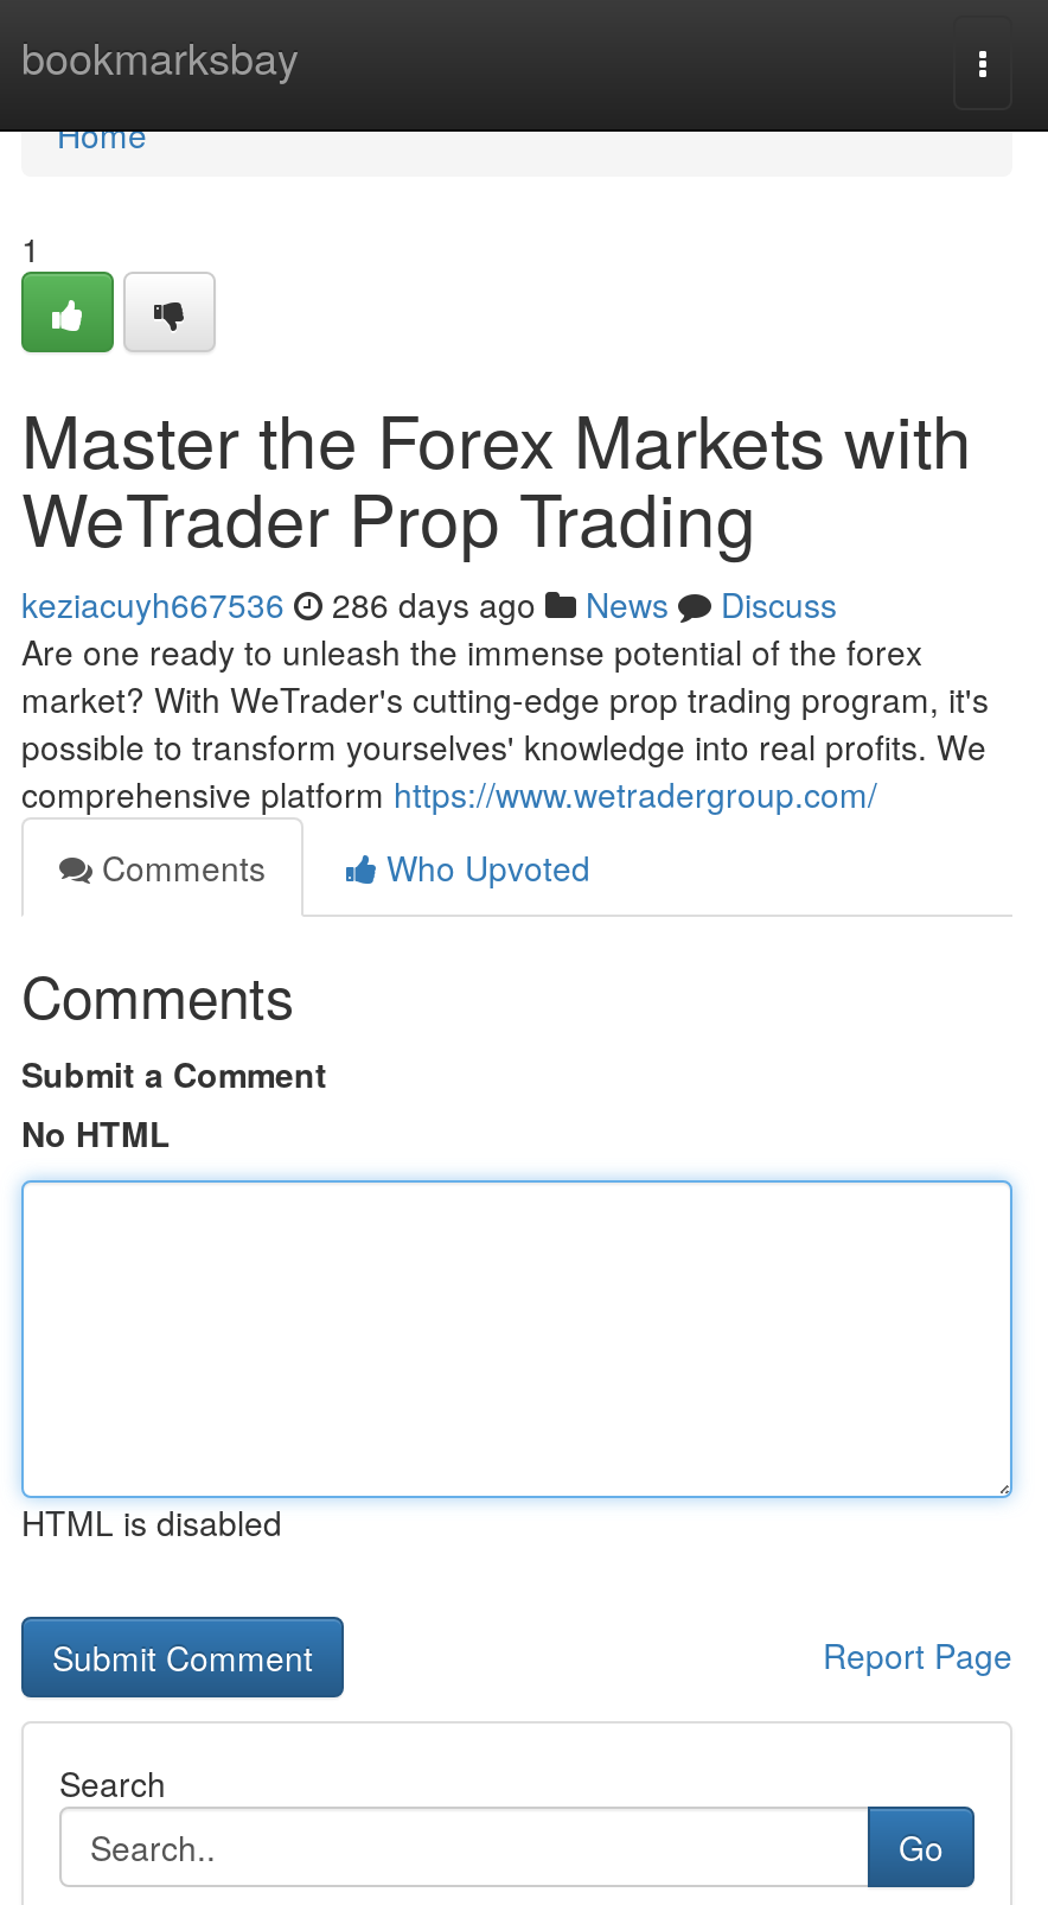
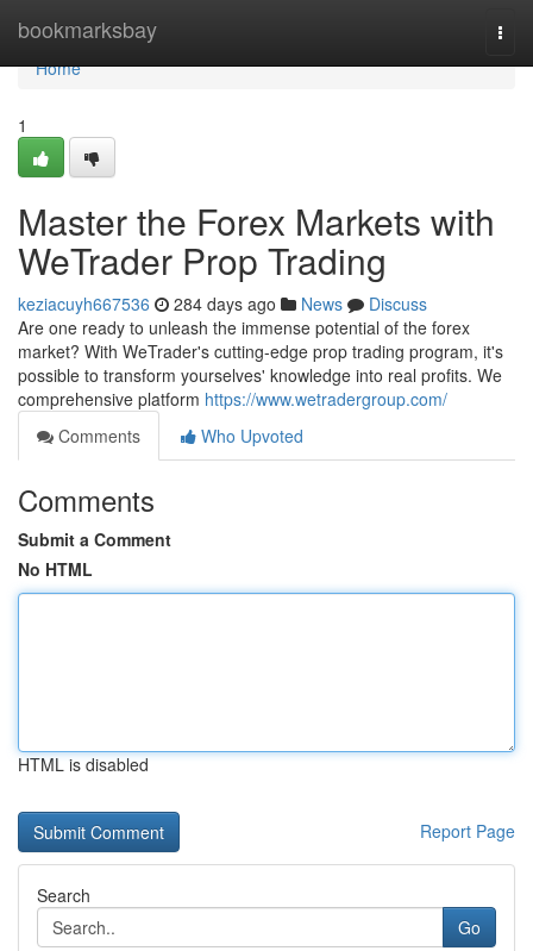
[21,580,837,627] keziacuyh667536 286 days ago News Discuss -> [18,292,427,315] keziacuyh667536 284 days ago News Discuss

